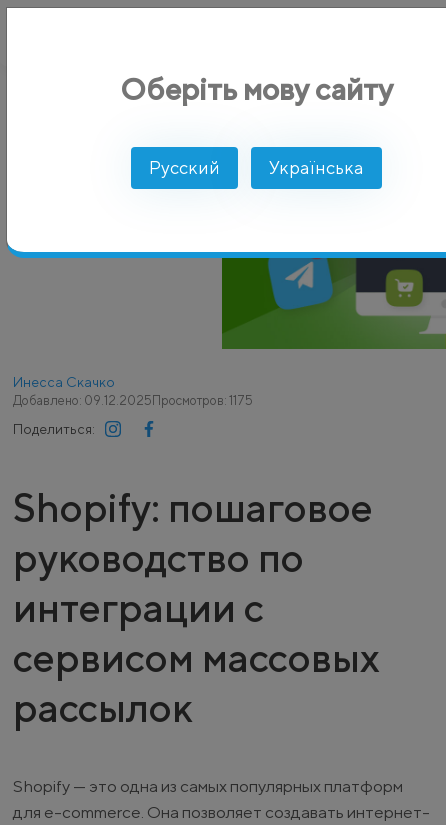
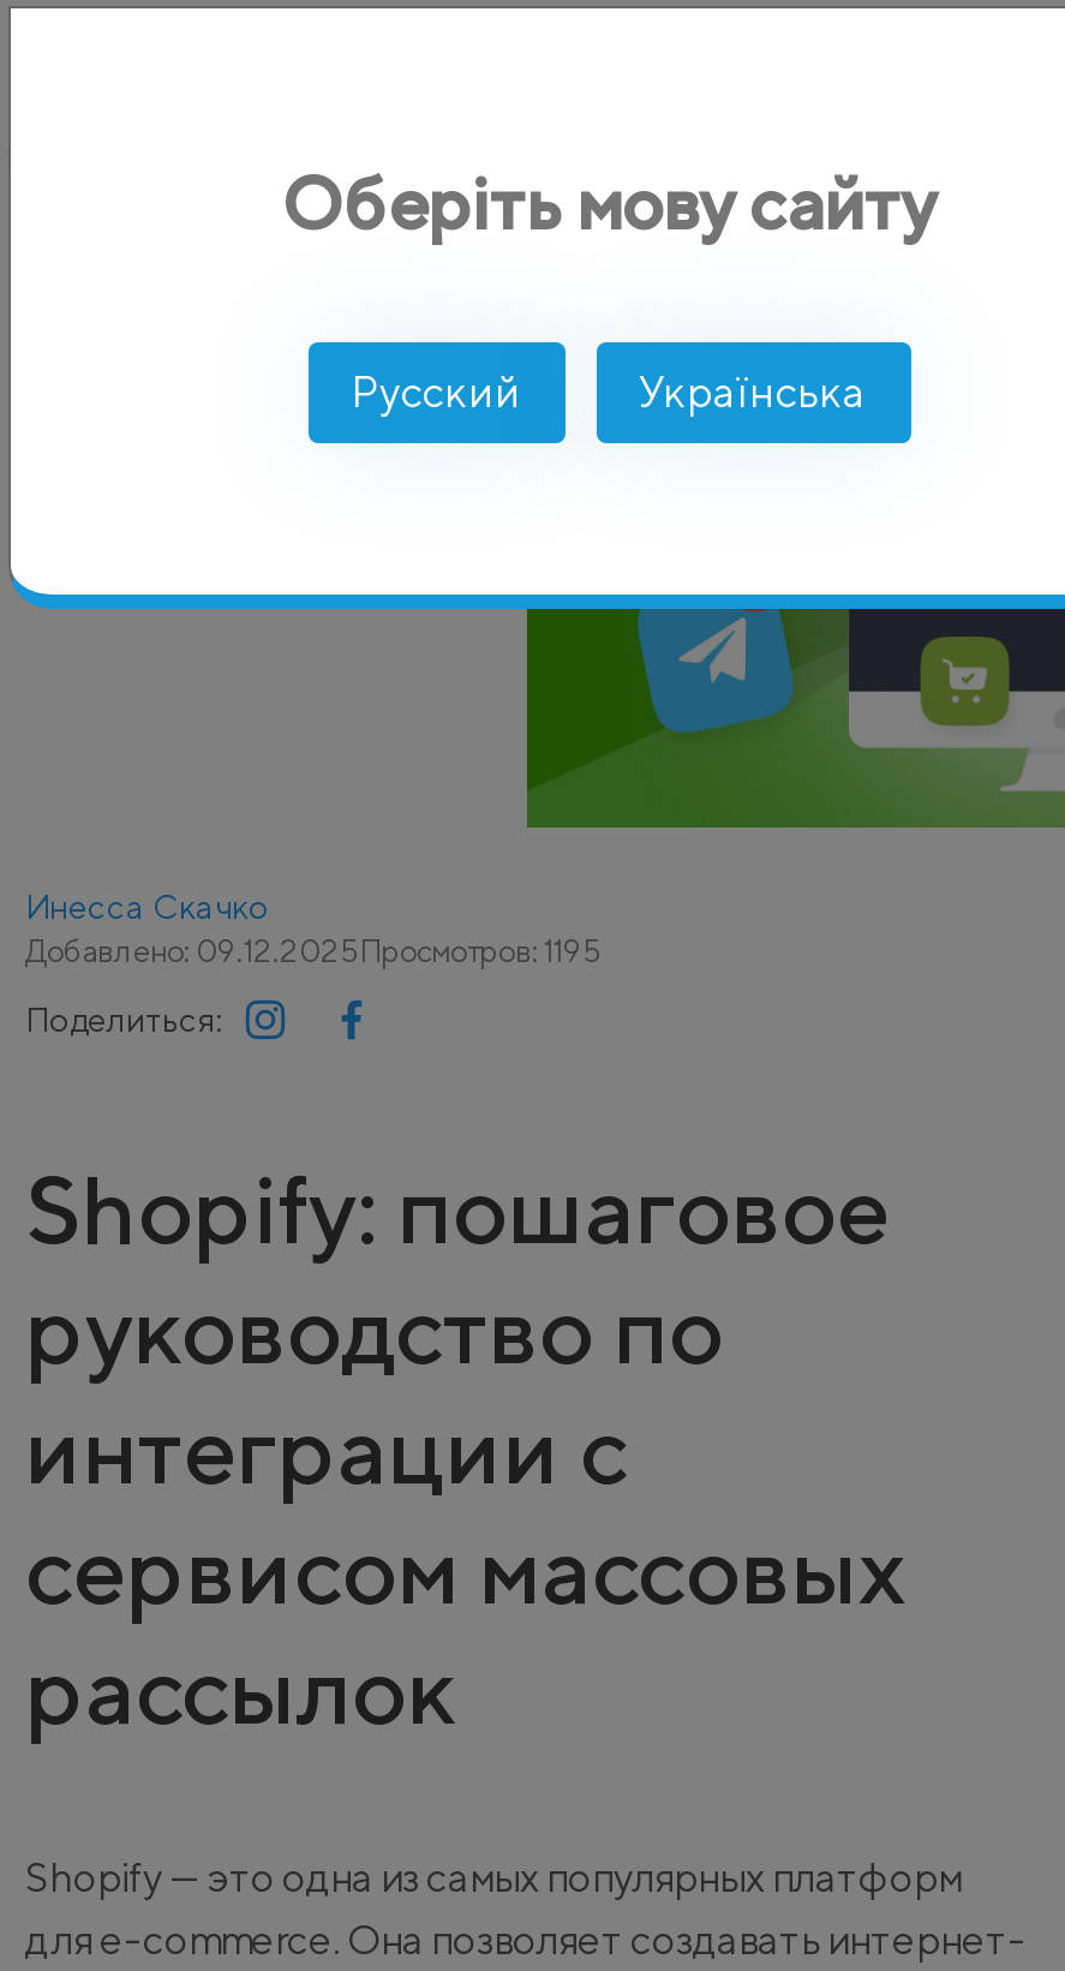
[13,393,253,408] Добавлено: 09.12.2025Просмотров: 1175 -> [25,933,602,969] Добавлено: 09.12.2025Просмотров: 1195

